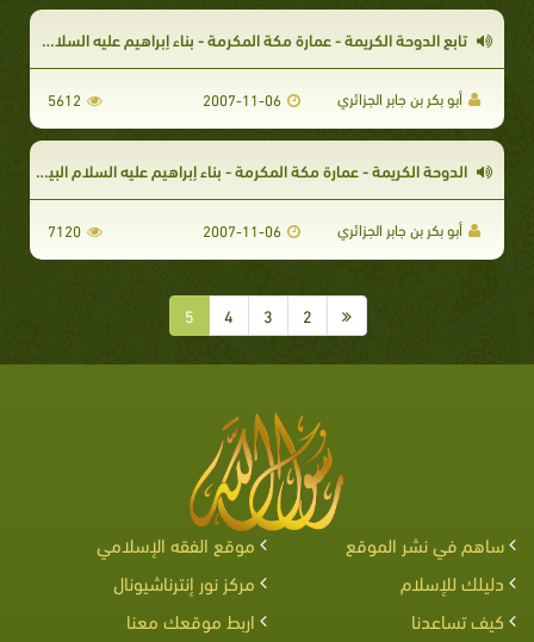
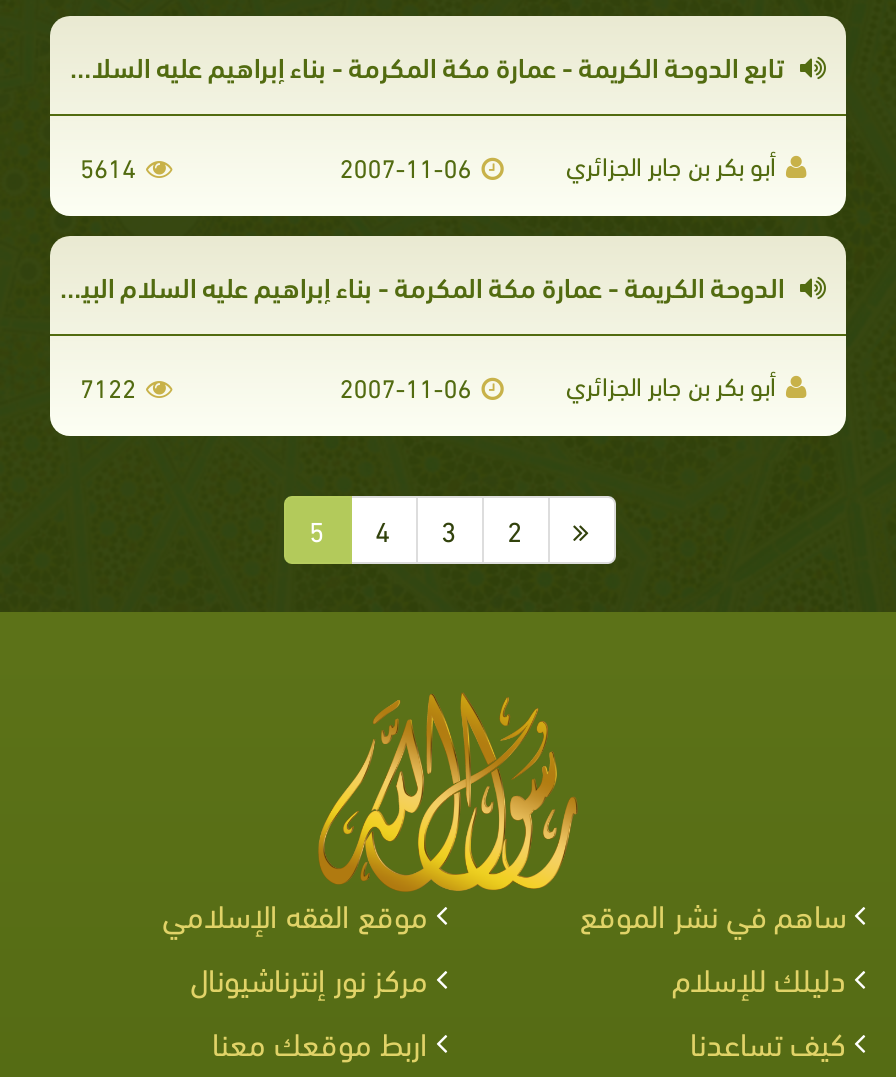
[48,87,81,111] 5612 -> [80,146,136,186] 5614
[48,218,81,242] 7120 -> [80,366,136,406] 7122

